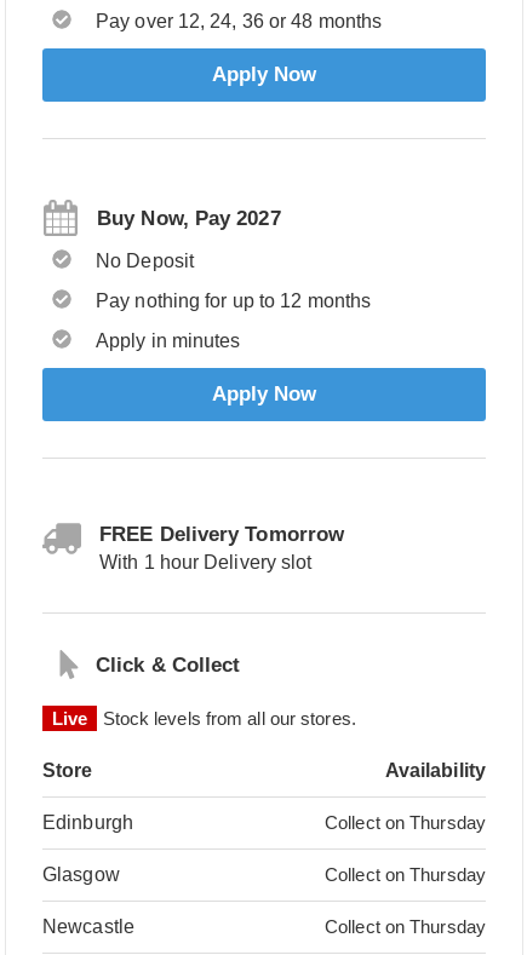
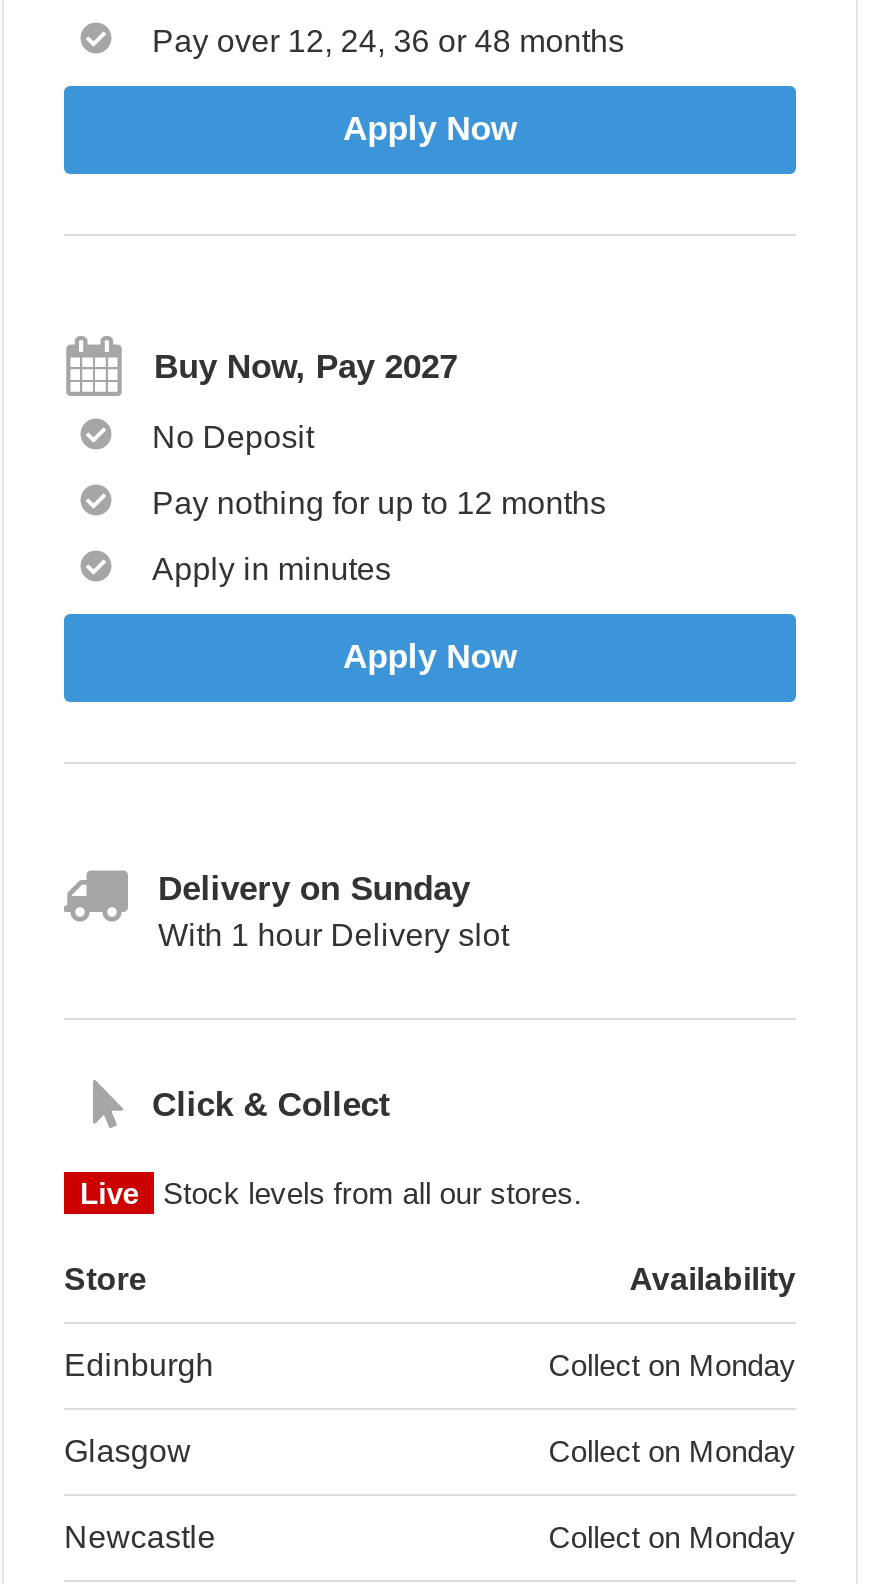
[99,523,344,546] FREE Delivery Tomorrow -> [158,870,470,908] Delivery on Sunday
[325,812,486,833] Collect on Thursday -> [549,1348,796,1382] Collect on Monday
[325,864,486,885] Collect on Thursday -> [549,1434,796,1468] Collect on Monday
[325,916,486,937] Collect on Thursday -> [549,1520,796,1554] Collect on Monday

